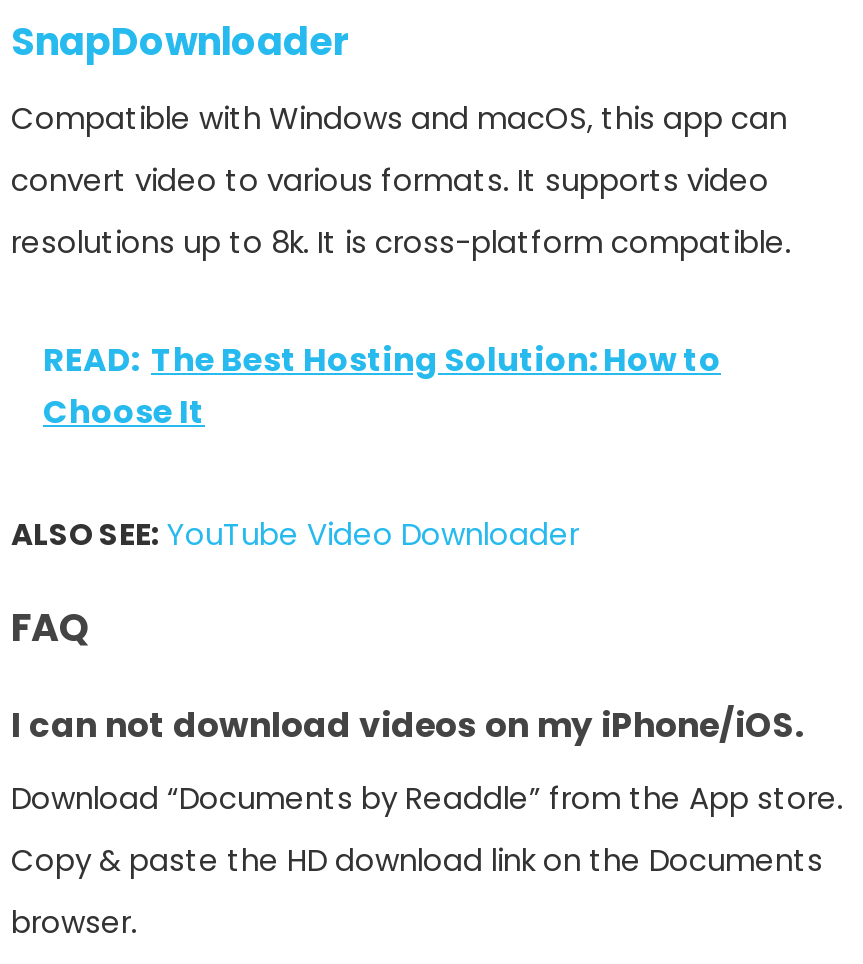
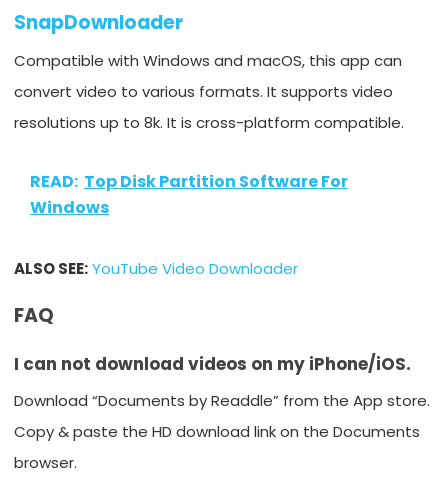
[43,338,721,436] READ: The Best Hosting Solution: How to | Choose It -> [30,170,348,219] READ: Top Disk Partition Software For | Windows

